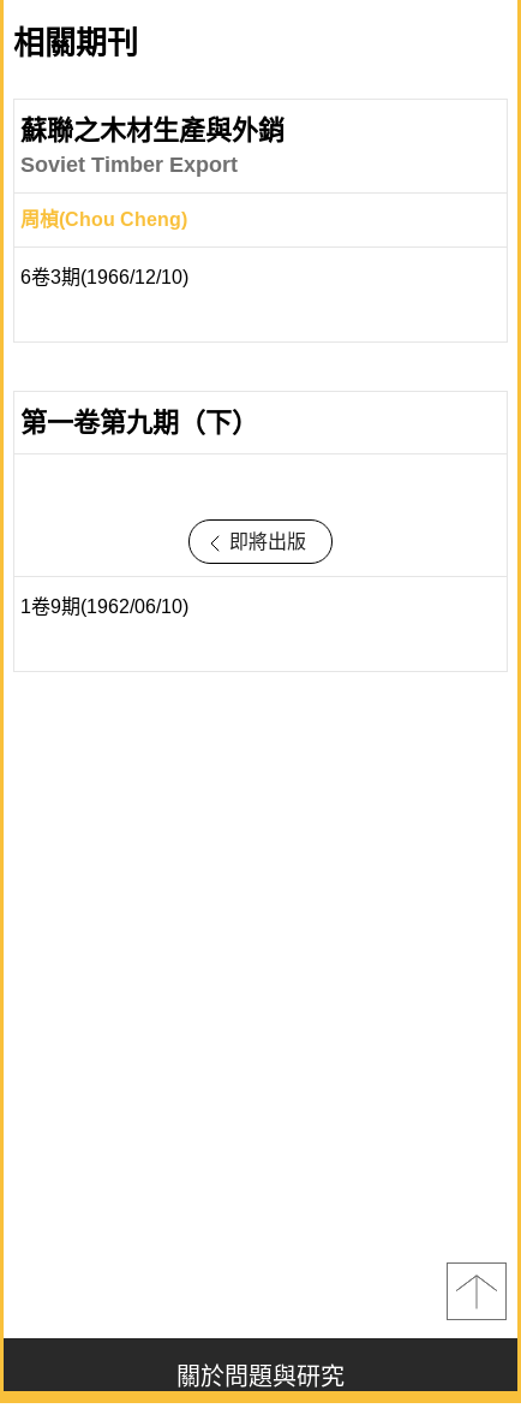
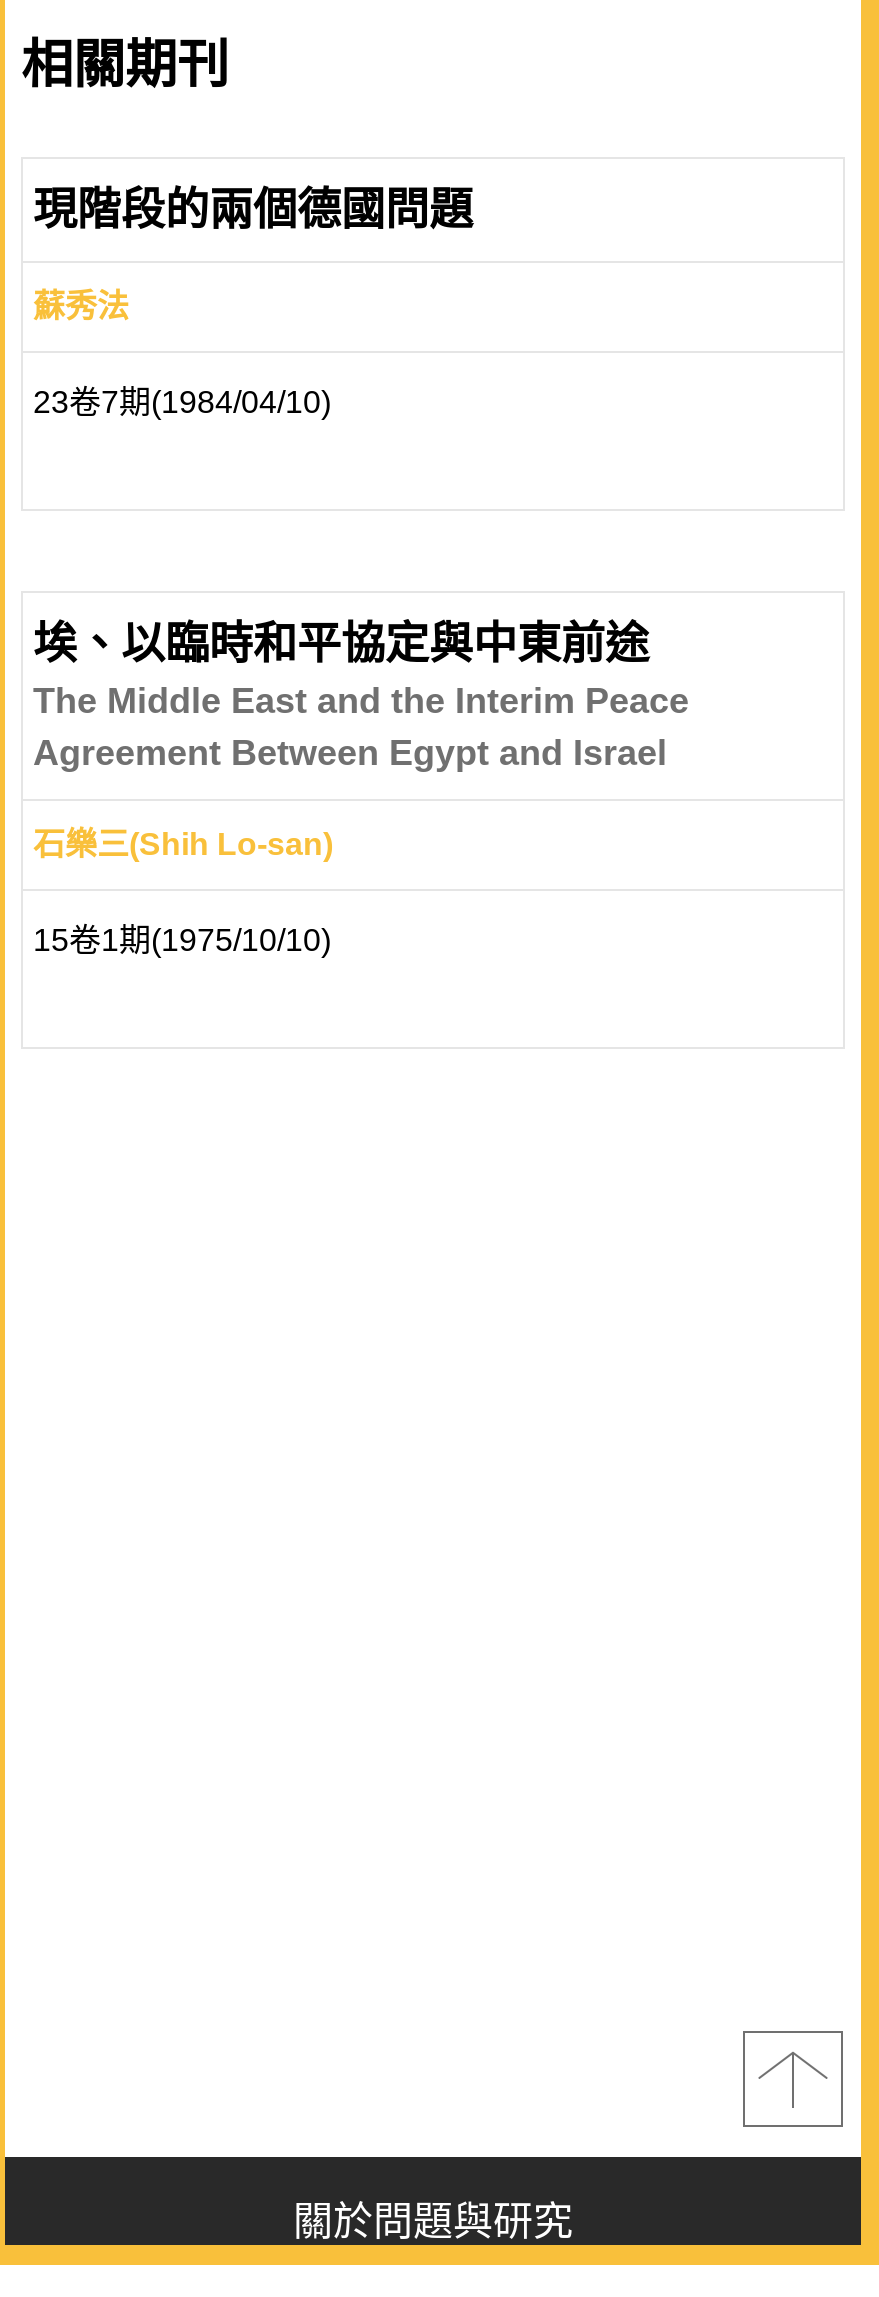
[20,115,285,177] 蘇聯之木材生產與外銷 | Soviet Timber Export -> [33,185,473,235] 現階段的兩個德國問題
[20,209,187,230] 周楨(Chou Cheng) -> [33,289,129,323] 蘇秀法
[20,267,188,287] 6卷3期(1966/12/10) -> [33,385,331,419] 23卷7期(1984/04/10)
[20,408,258,438] 第一卷第九期（下） -> [33,619,689,773] 埃、以臨時和平協定與中東前途 | The Middle East and the Interim Peace | Agreement Between Egypt and Israel
[229,531,306,552] 即將出版 -> [33,827,333,861] 石樂三(Shih Lo-san)
[20,596,188,617] 1卷9期(1962/06/10) -> [33,923,331,957] 15卷1期(1975/10/10)

